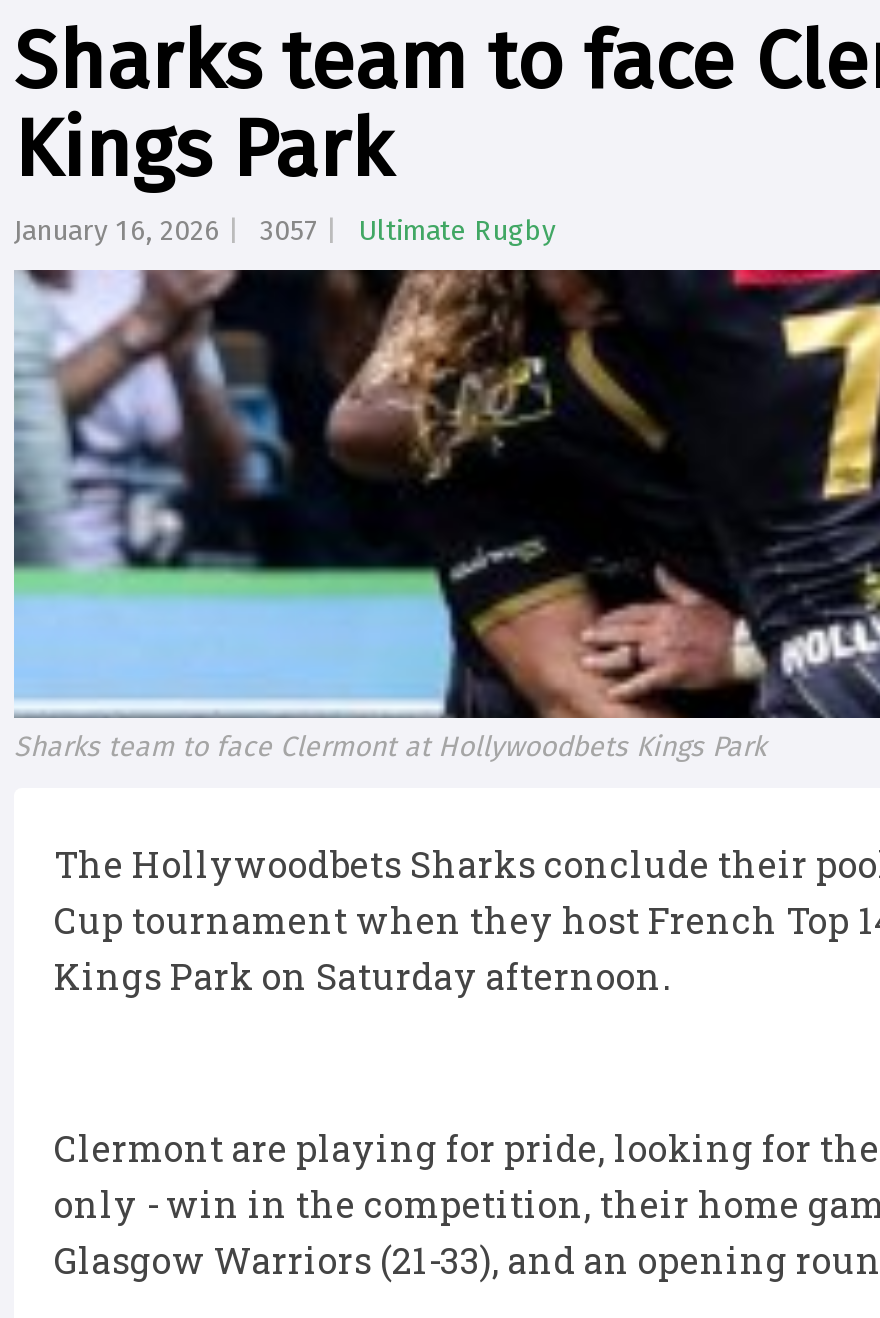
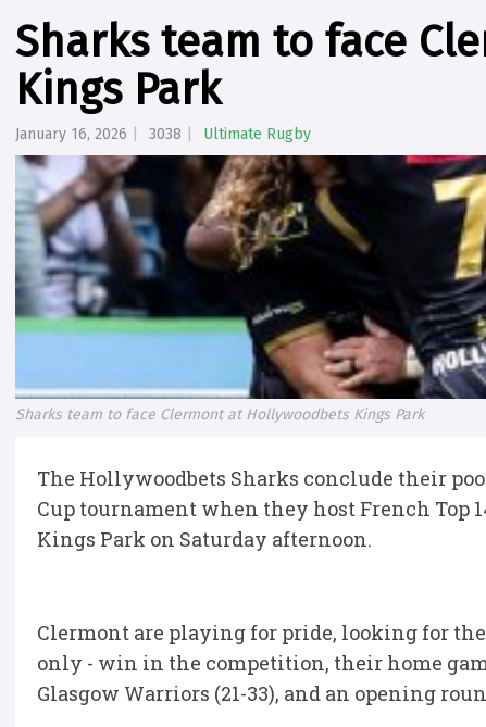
[14,214,556,248] January 16, 2026 3057 Ultimate Rugby -> [15,125,311,143] January 16, 2026 3038 Ultimate Rugby

